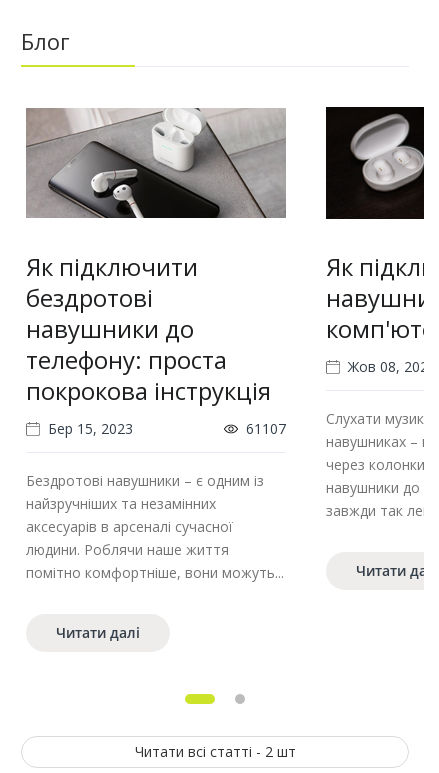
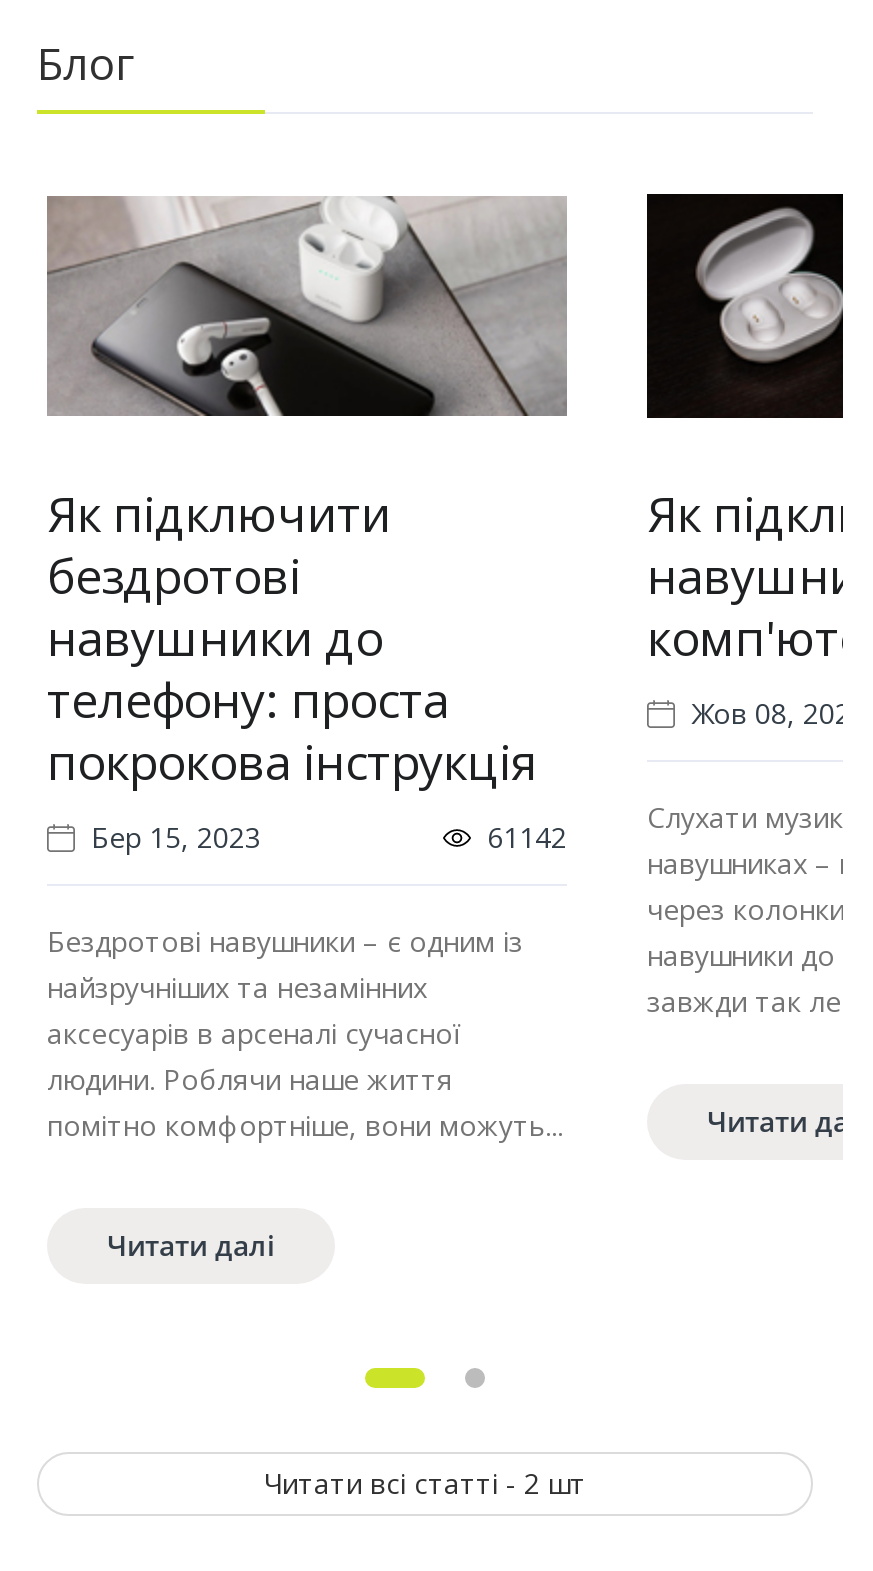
[246,419,286,438] 61107 -> [487,818,567,856] 61142

